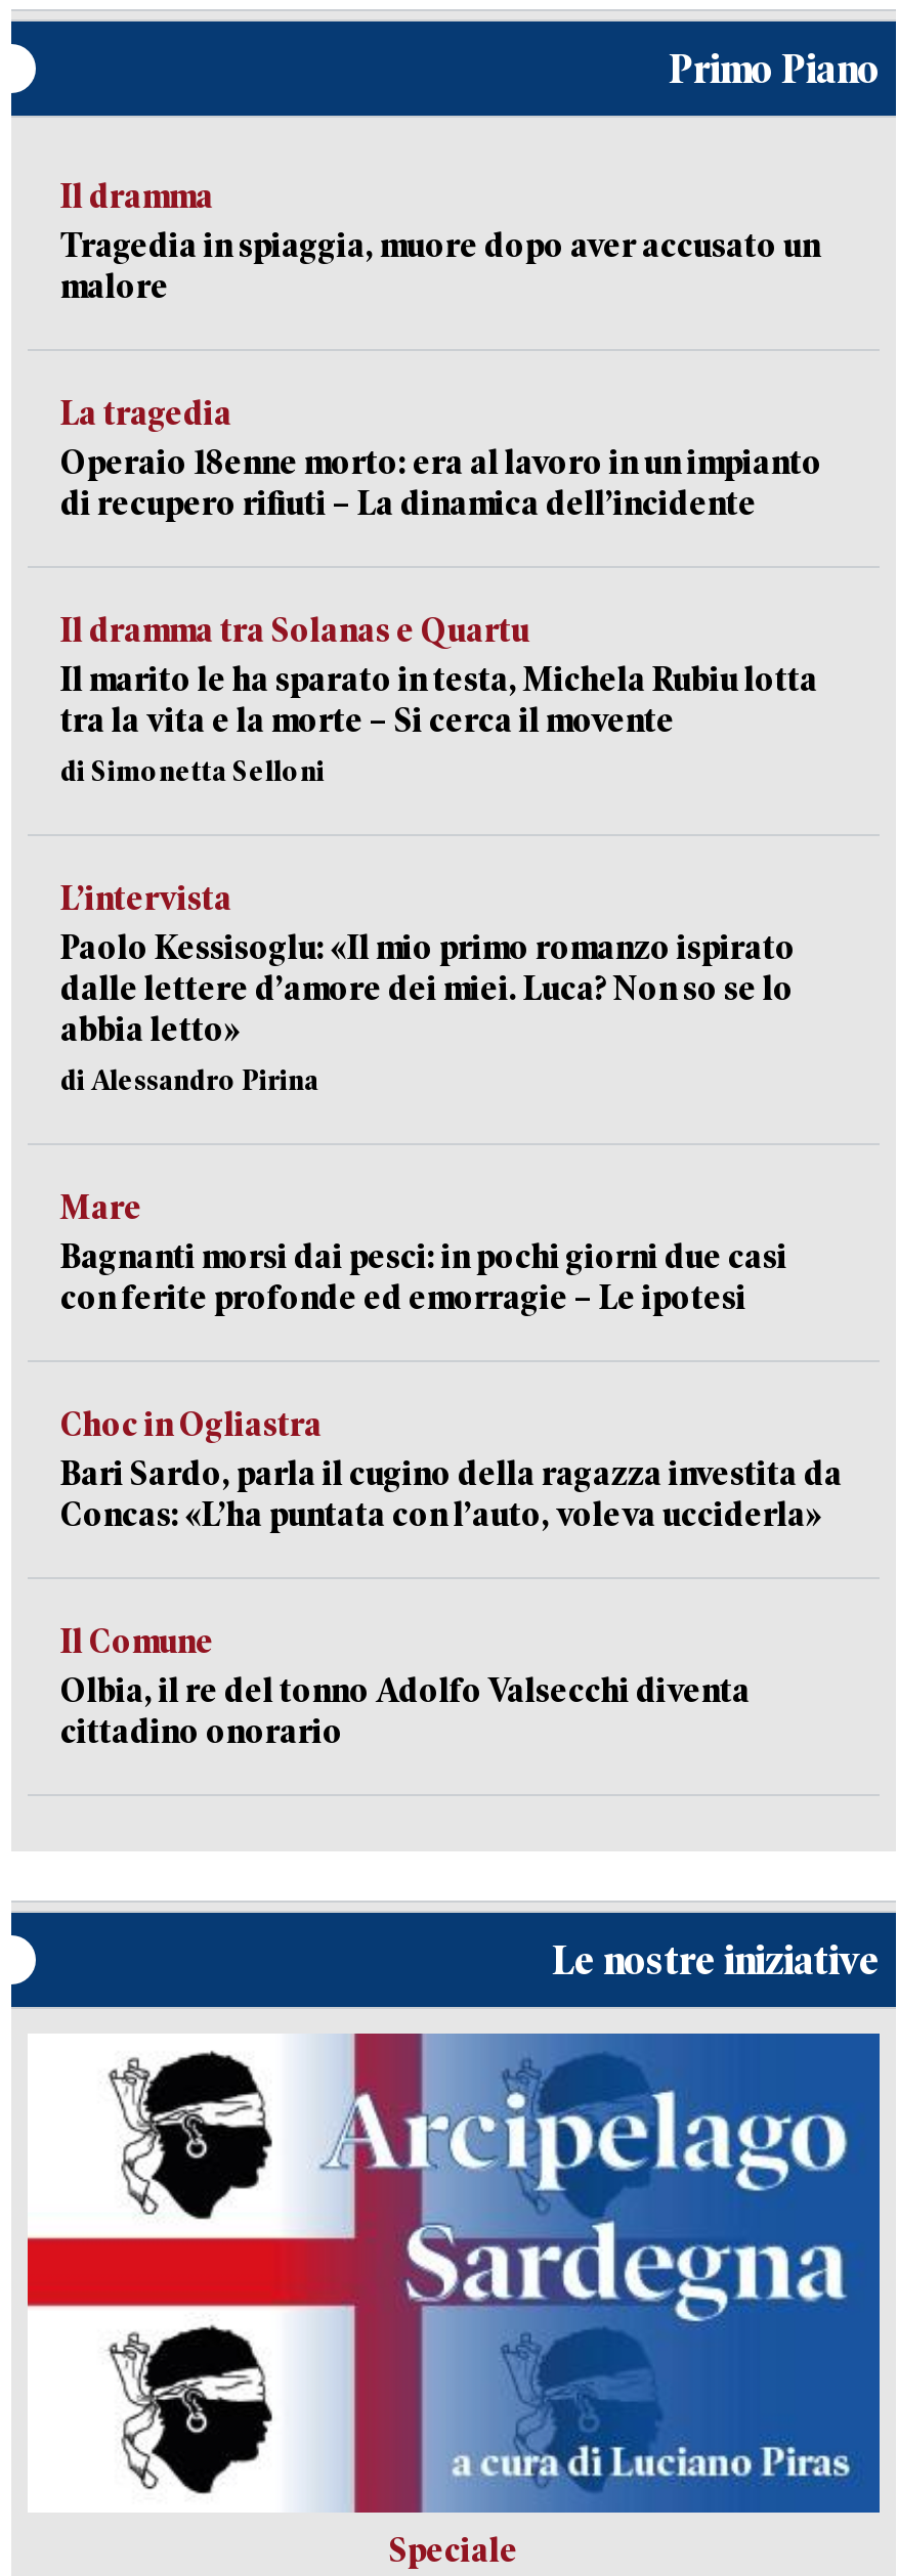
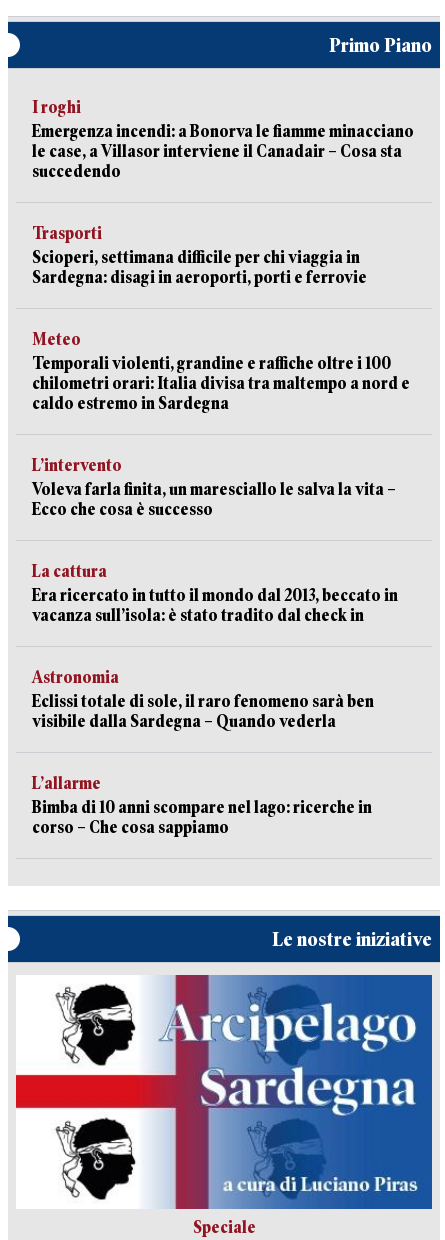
[60,177,820,306] Il dramma | Tragedia in spiaggia, muore dopo aver accusato un | malore -> [32,98,414,181] I roghi | Emergenza incendi: a Bonorva le fiamme minacciano | le case, a Villasor interviene il Canadair – Cosa sta | succedendo
[60,394,822,523] La tragedia | Operaio 18enne morto: era al lavoro in un impianto | di recupero rifiuti – La dinamica dell’incidente -> [32,224,367,287] Trasporti | Scioperi, settimana difficile per chi viaggia in | Sardegna: disagi in aeroporti, porti e ferrovie
[60,611,818,787] Il dramma tra Solanas e Quartu | Il marito le ha sparato in testa, Michela Rubiu lotta | tra la vita e la morte – Si cerca il movente | di Simonetta Selloni -> [32,330,410,413] Meteo | Temporali violenti, grandine e raffiche oltre i 100 | chilometri orari: Italia divisa tra maltempo a nord e | caldo estremo in Sardegna
[60,879,796,1096] L’intervista | Paolo Kessisoglu: «Il mio primo romanzo ispirato | dalle lettere d’amore dei miei. Luca? Non so se lo | abbia letto» | di Alessandro Pirina -> [32,456,396,519] L’intervento | Voleva farla finita, un maresciallo le salva la vita – | Ecco che cosa è successo
[60,1188,787,1317] Mare | Bagnanti morsi dai pesci: in pochi giorni due casi | con ferite profonde ed emorragie – Le ipotesi -> [32,562,398,625] La cattura | Era ricercato in tutto il mondo dal 2013, beccato in | vacanza sull’isola: è stato tradito dal check in
[60,1405,843,1534] Choc in Ogliastra | Bari Sardo, parla il cugino della ragazza investita da | Concas: «L’ha puntata con l’auto, voleva ucciderla» -> [32,668,374,731] Astronomia | Eclissi totale di sole, il raro fenomeno sarà ben | visibile dalla Sardegna – Quando vederla
[60,1622,751,1751] Il Comune | Olbia, il re del tonno Adolfo Valsecchi diventa | cittadino onorario -> [32,774,372,837] L’allarme | Bimba di 10 anni scompare nel lago: ricerche in | corso – Che cosa sappiamo

